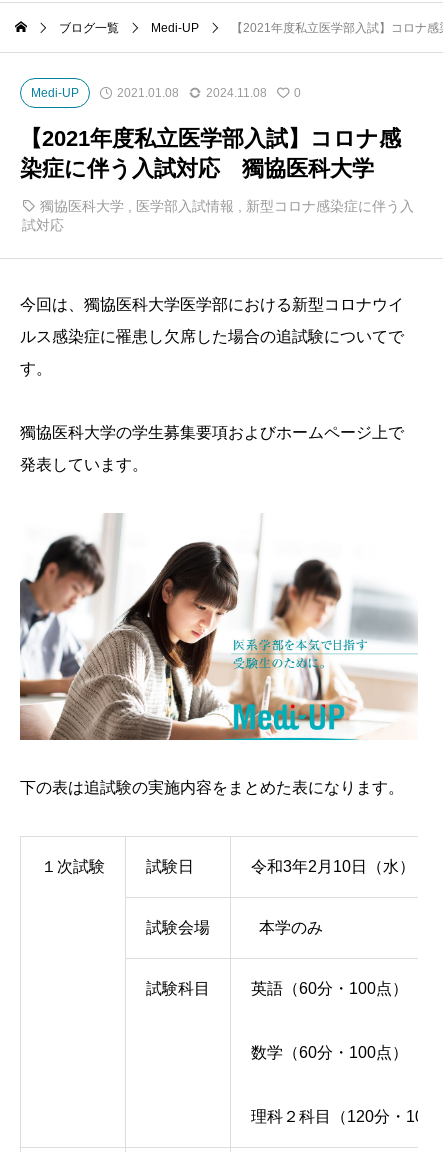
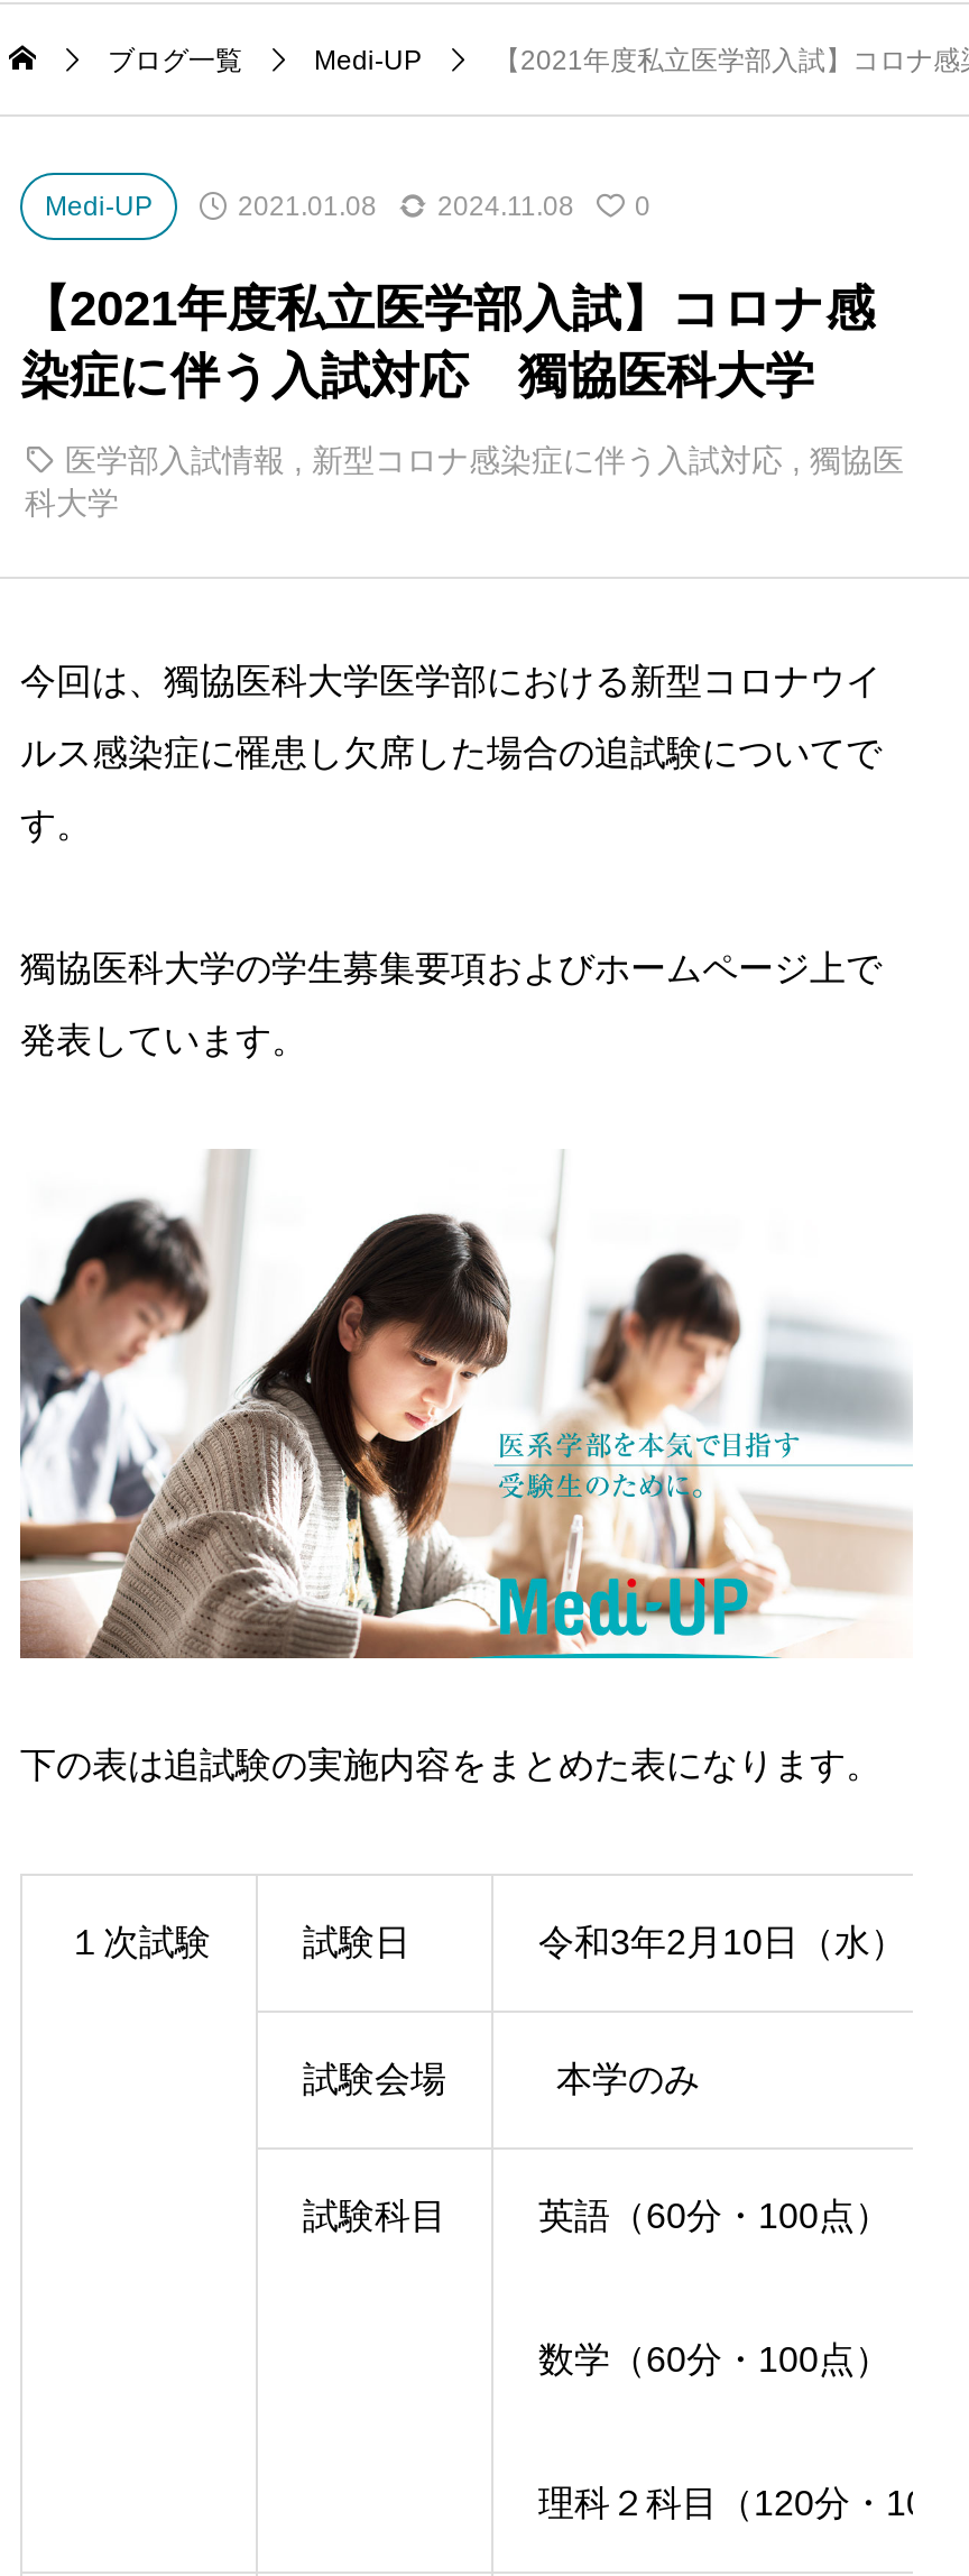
[22,198,414,233] 獨協医科大学 ,医学部入試情報 ,新型コロナ感染症に伴う入 | 試対応 -> [25,441,904,521] 医学部入試情報 ,新型コロナ感染症に伴う入試対応 ,獨協医 | 科大学

